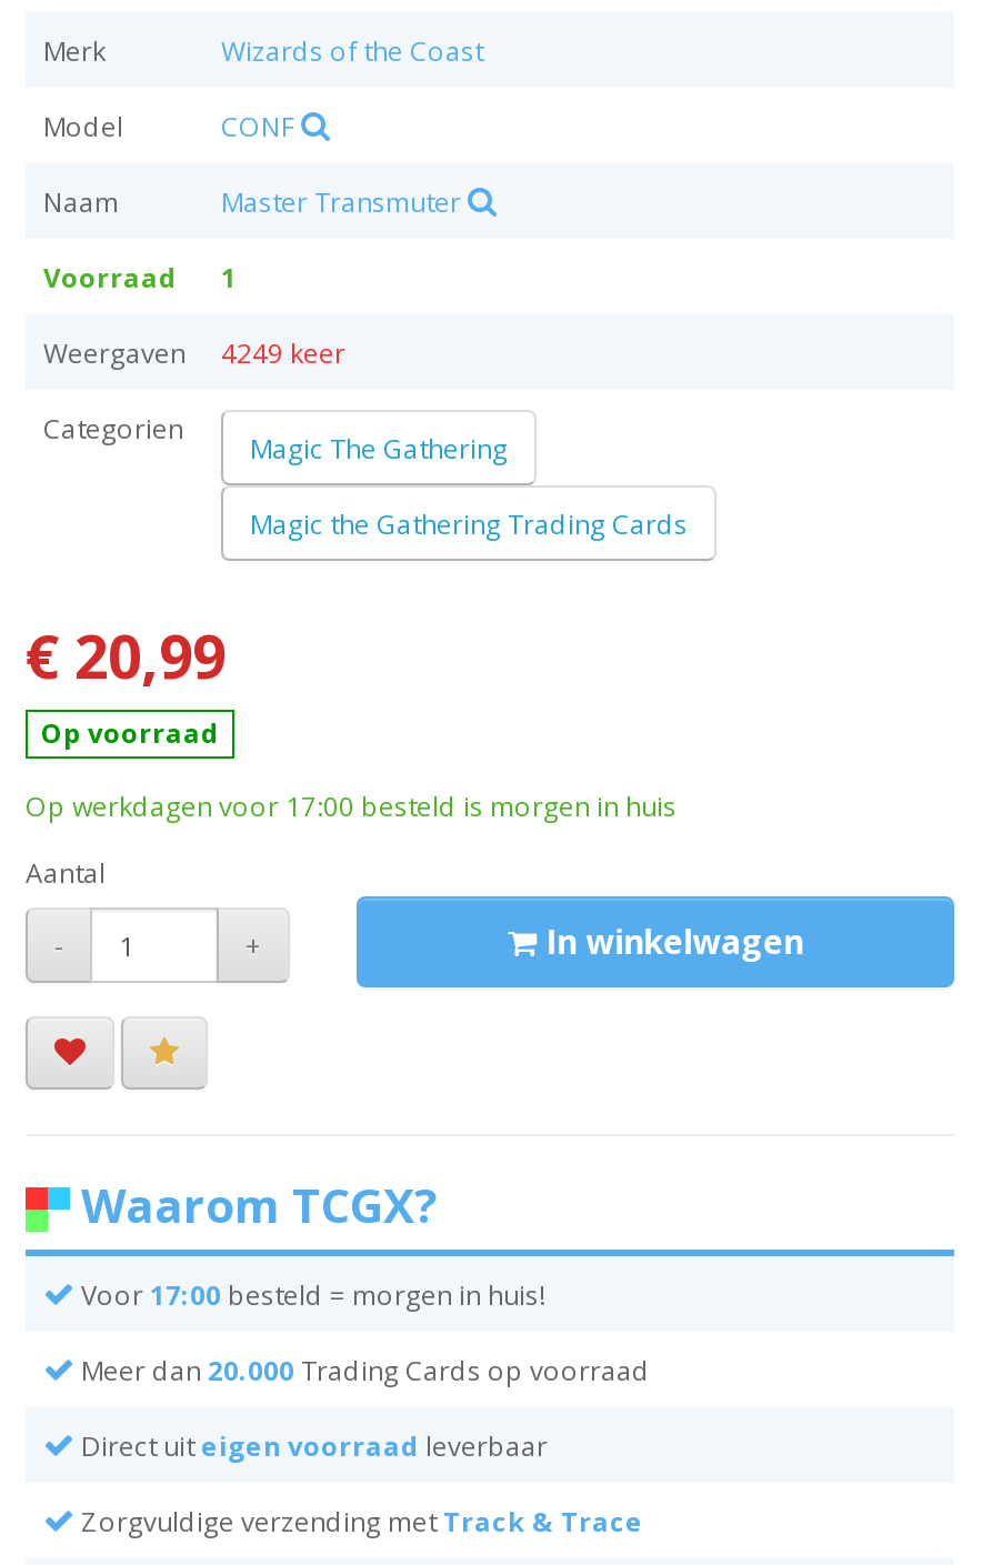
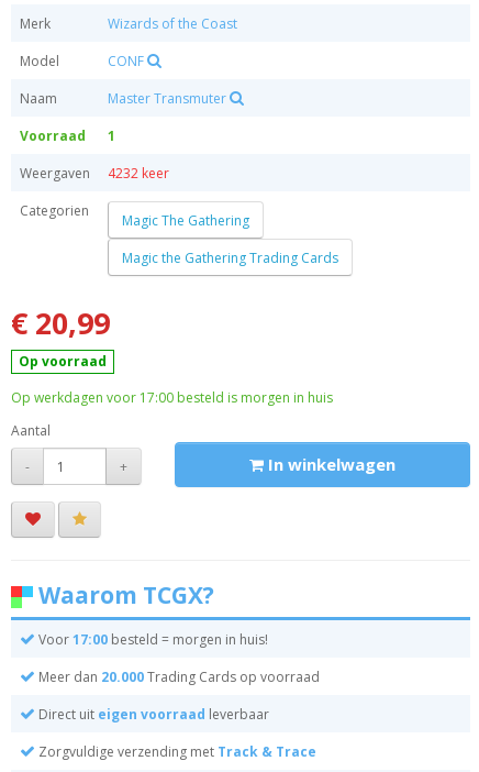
[43,334,345,372] Weergaven 4249 keer -> [20,164,169,183] Weergaven 4232 keer

